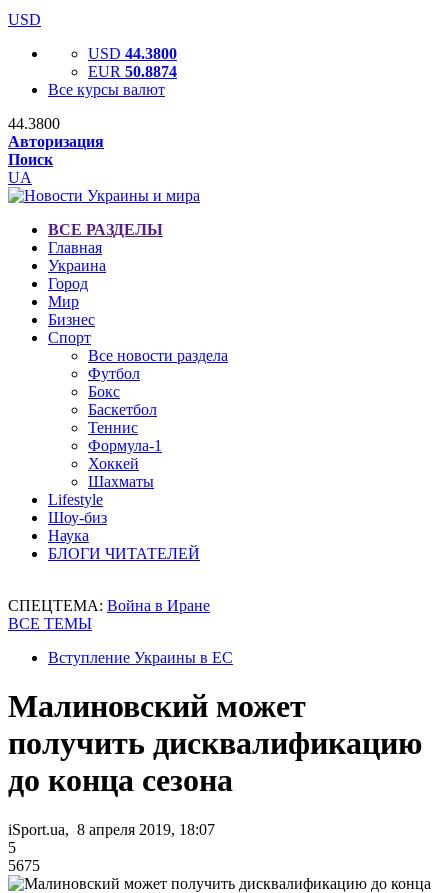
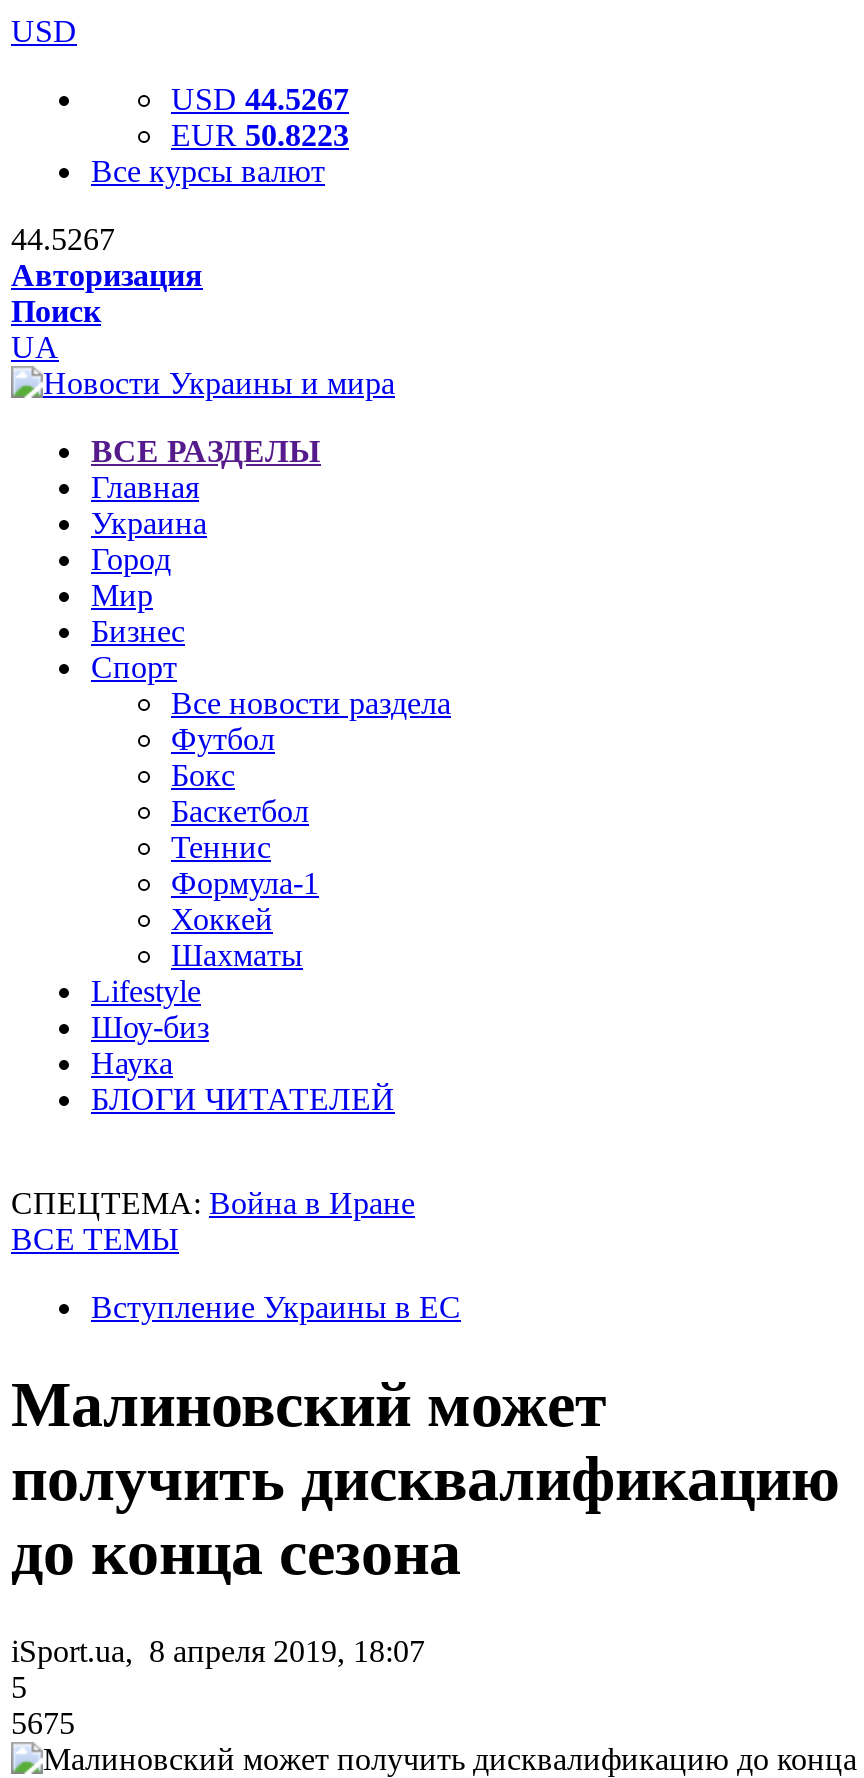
[88,45,177,62] USD 44.3800 -> [171,82,349,116] USD 44.5267
[88,63,177,80] EUR 50.8874 -> [171,118,349,152] EUR 50.8223
[8,115,60,132] 44.3800 -> [11,222,115,256] 44.5267

